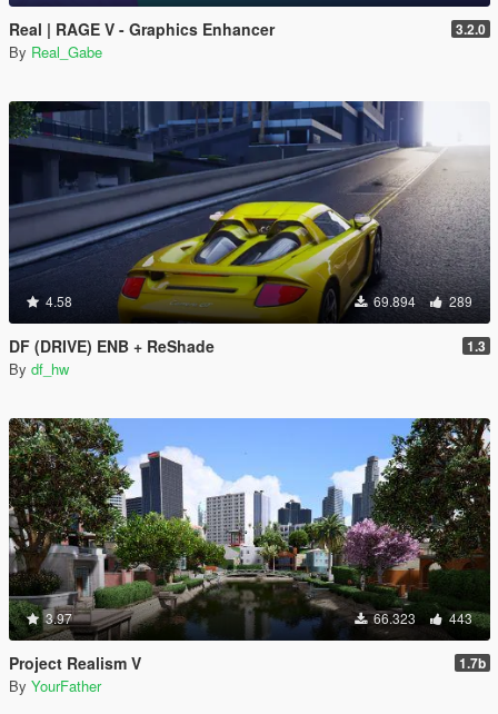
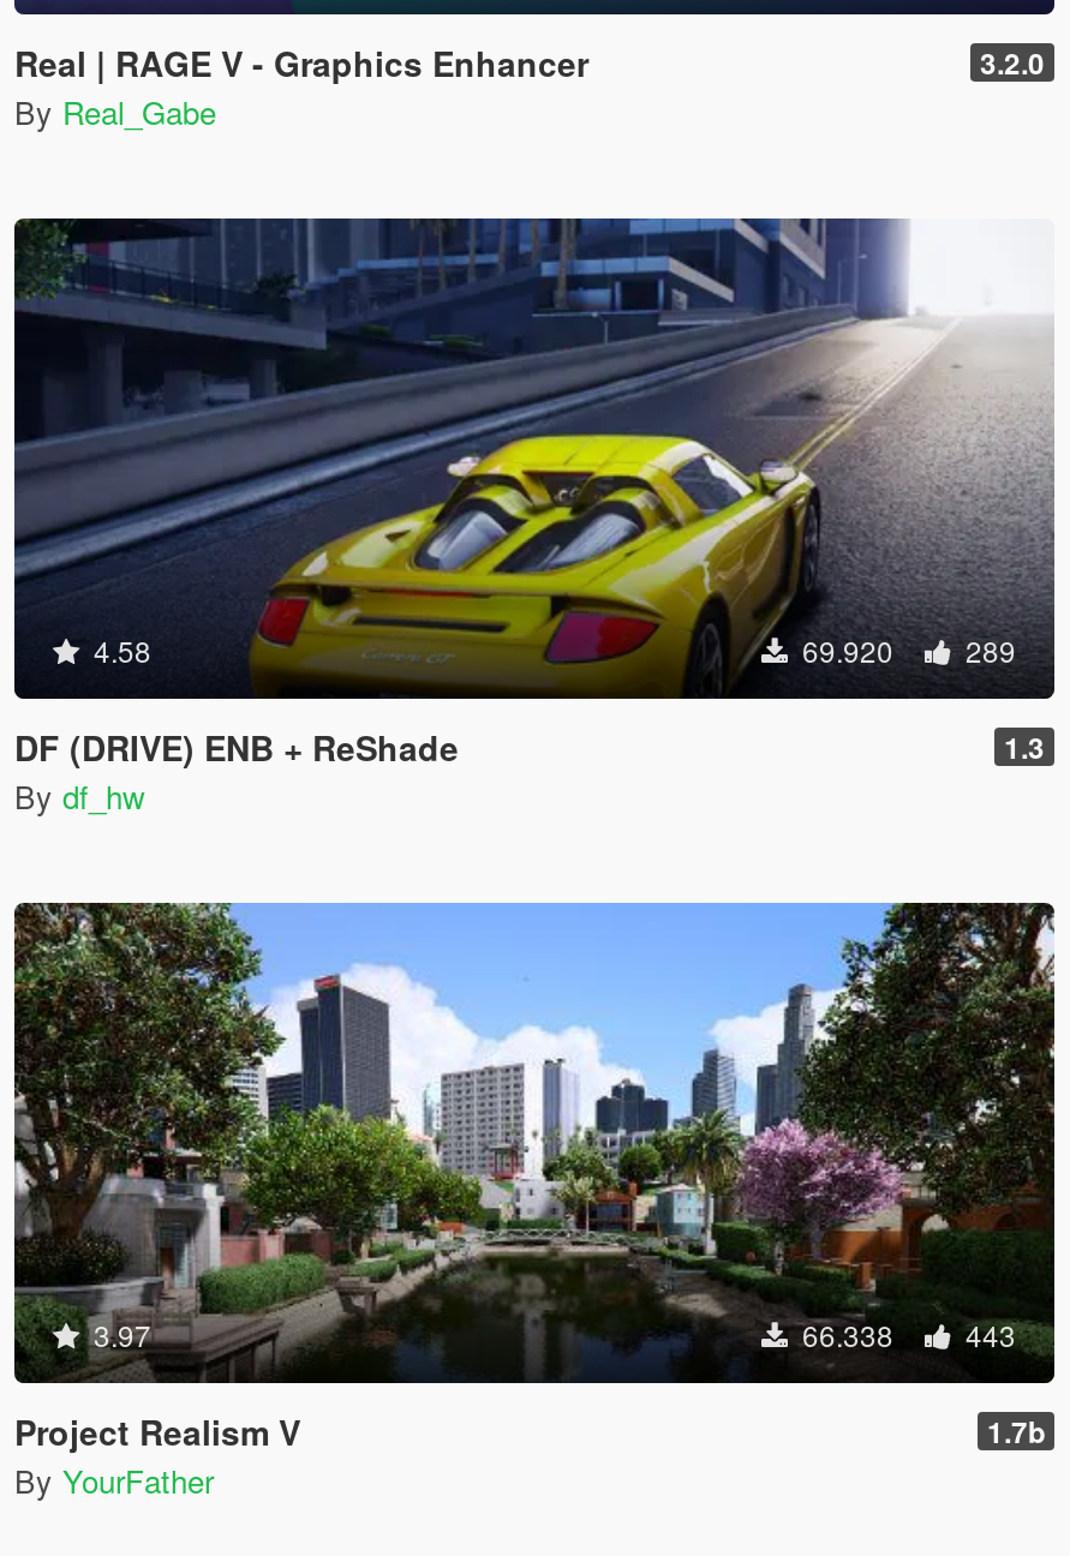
[370,291,472,310] 69.894 289 -> [795,629,1016,670] 69.920 289
[370,608,472,627] 66.323 443 -> [795,1313,1016,1354] 66.338 443

